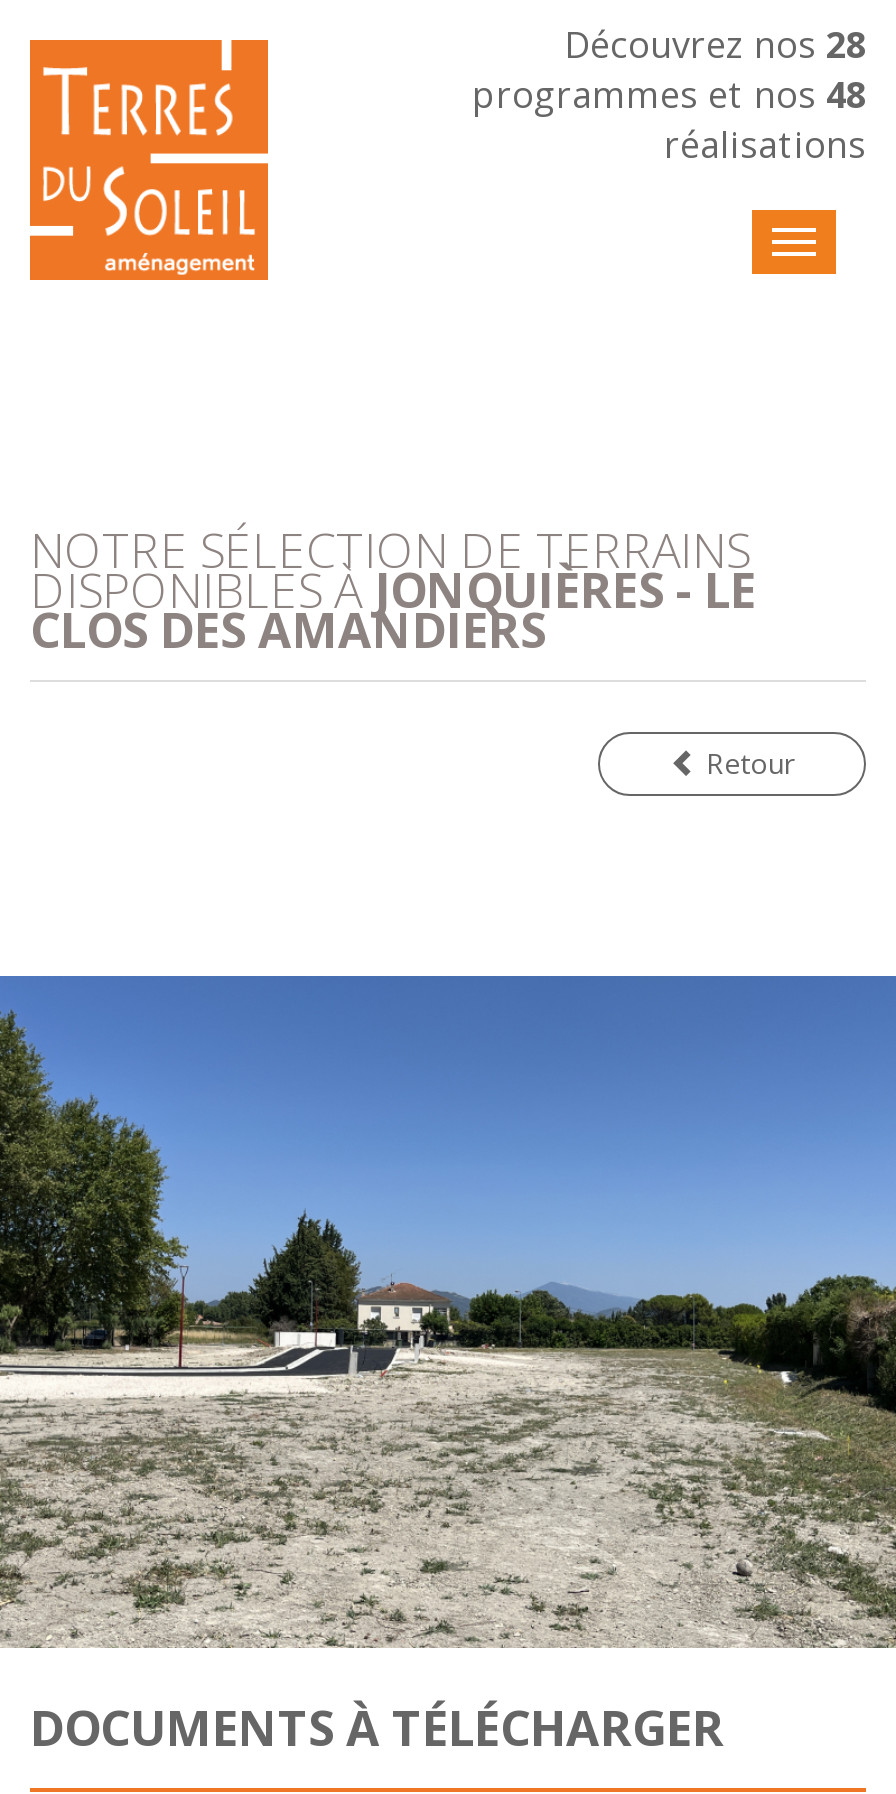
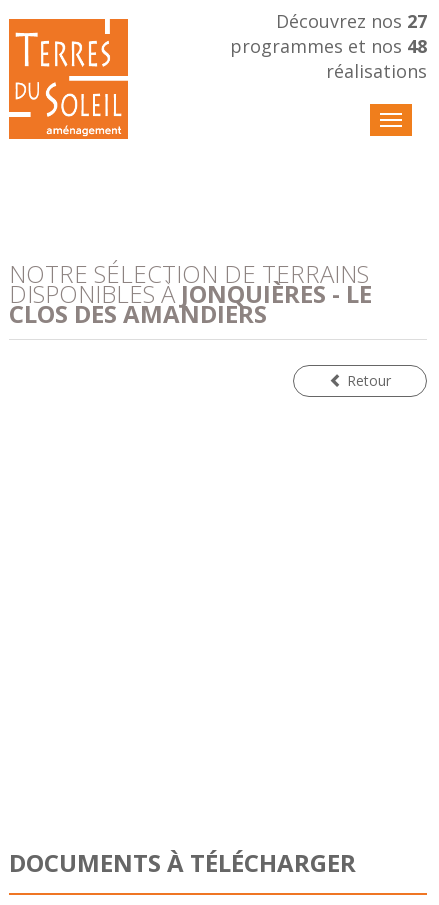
[564,20,866,68] Découvrez nos 28 -> [276,9,427,33] Découvrez nos 27
[6,974,890,1650] [image] -> none

